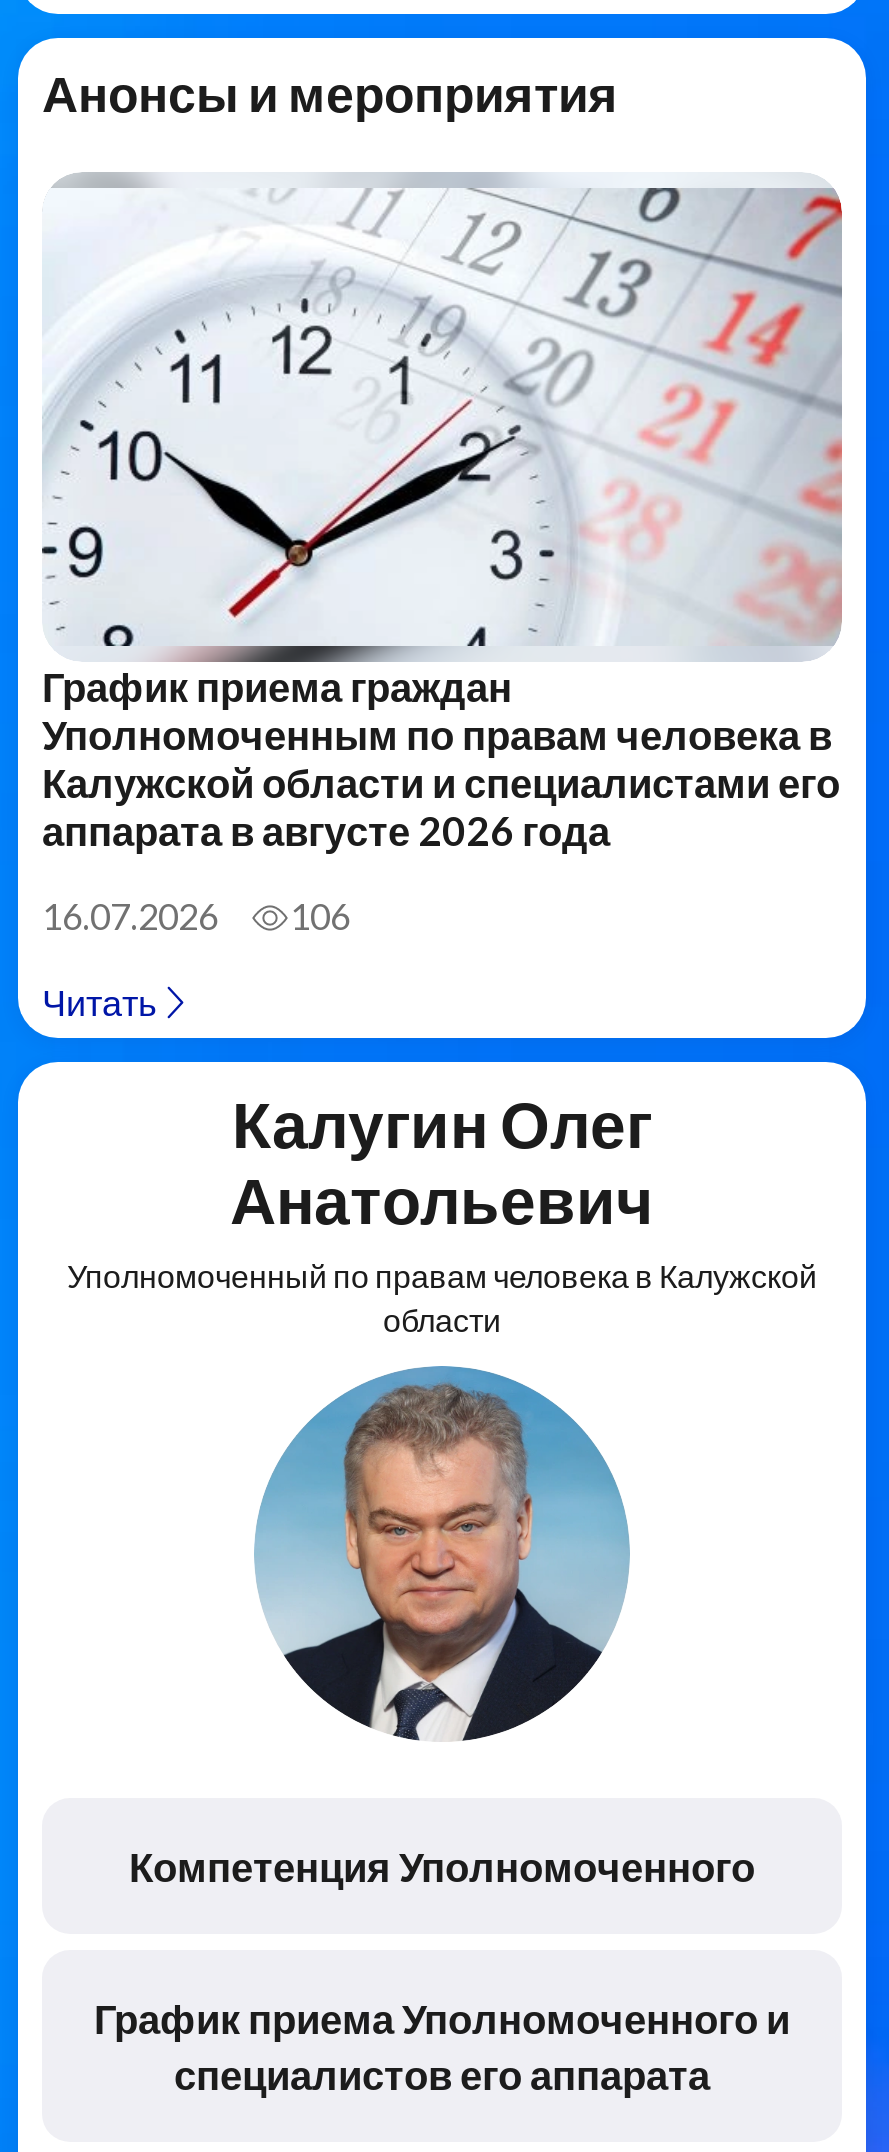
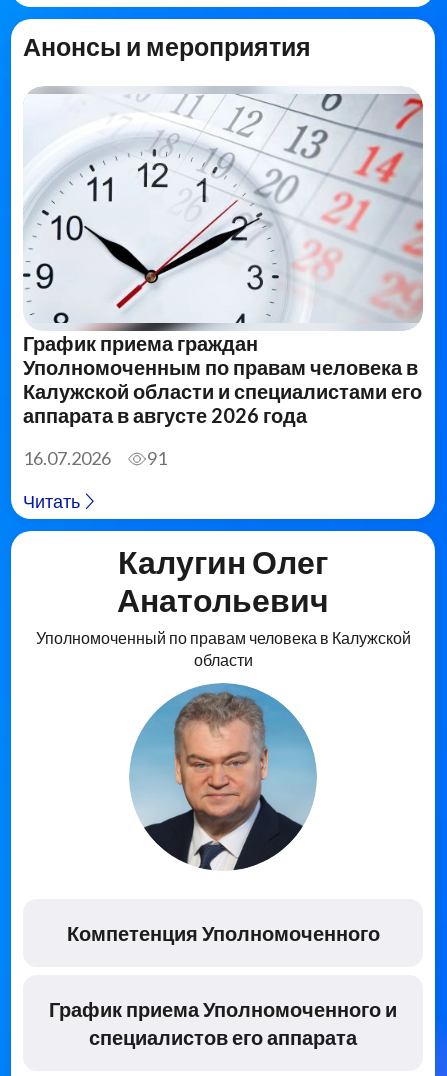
[42,894,350,938] 16.07.2026 106 -> [23,447,167,469] 16.07.2026 91

